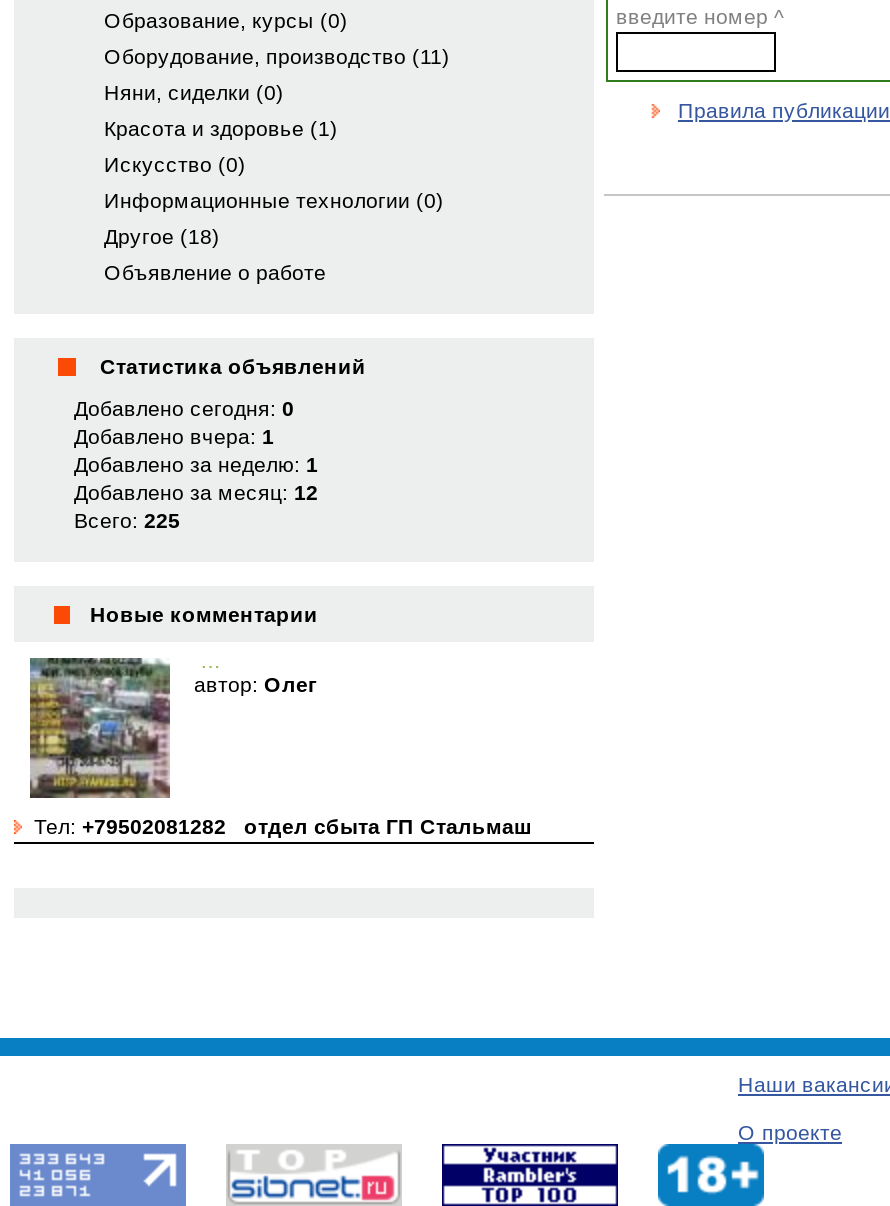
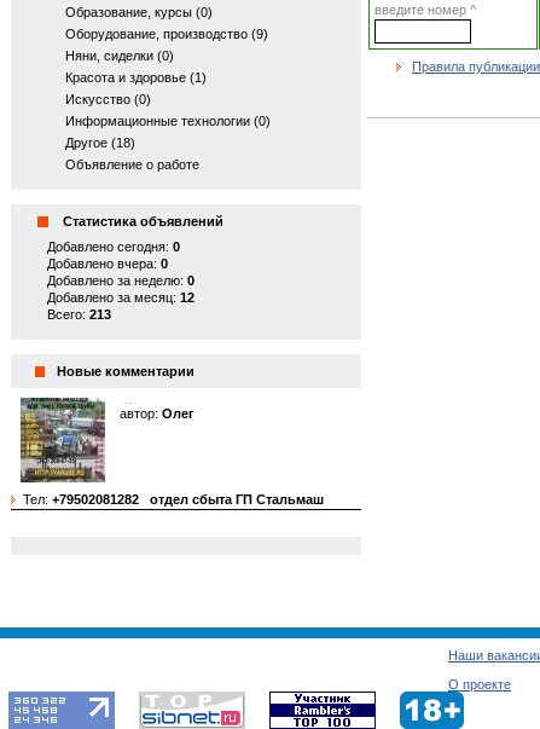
[104,43,450,67] Оборудование, производство (11) -> [65,26,268,41] Оборудование, производство (9)
[74,423,274,447] Добавлено вчера: 1 -> [47,256,168,270] Добавлено вчера: 0
[74,451,318,475] Добавлено за неделю: 1 -> [47,273,194,287] Добавлено за неделю: 0
[74,507,180,531] Всего: 225 -> [47,307,111,321] Всего: 213

